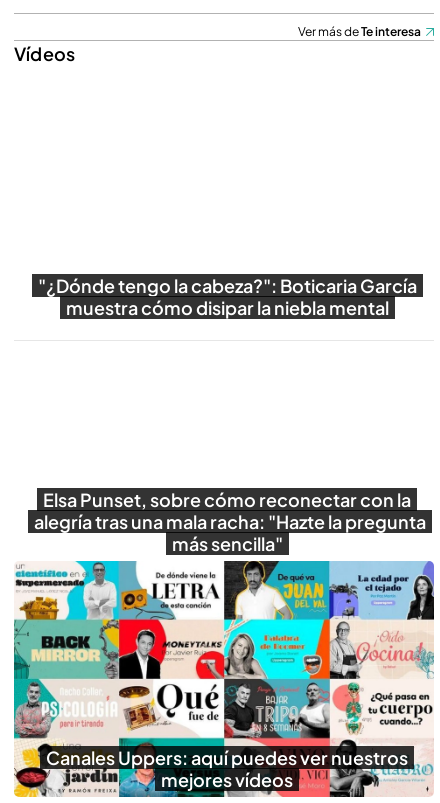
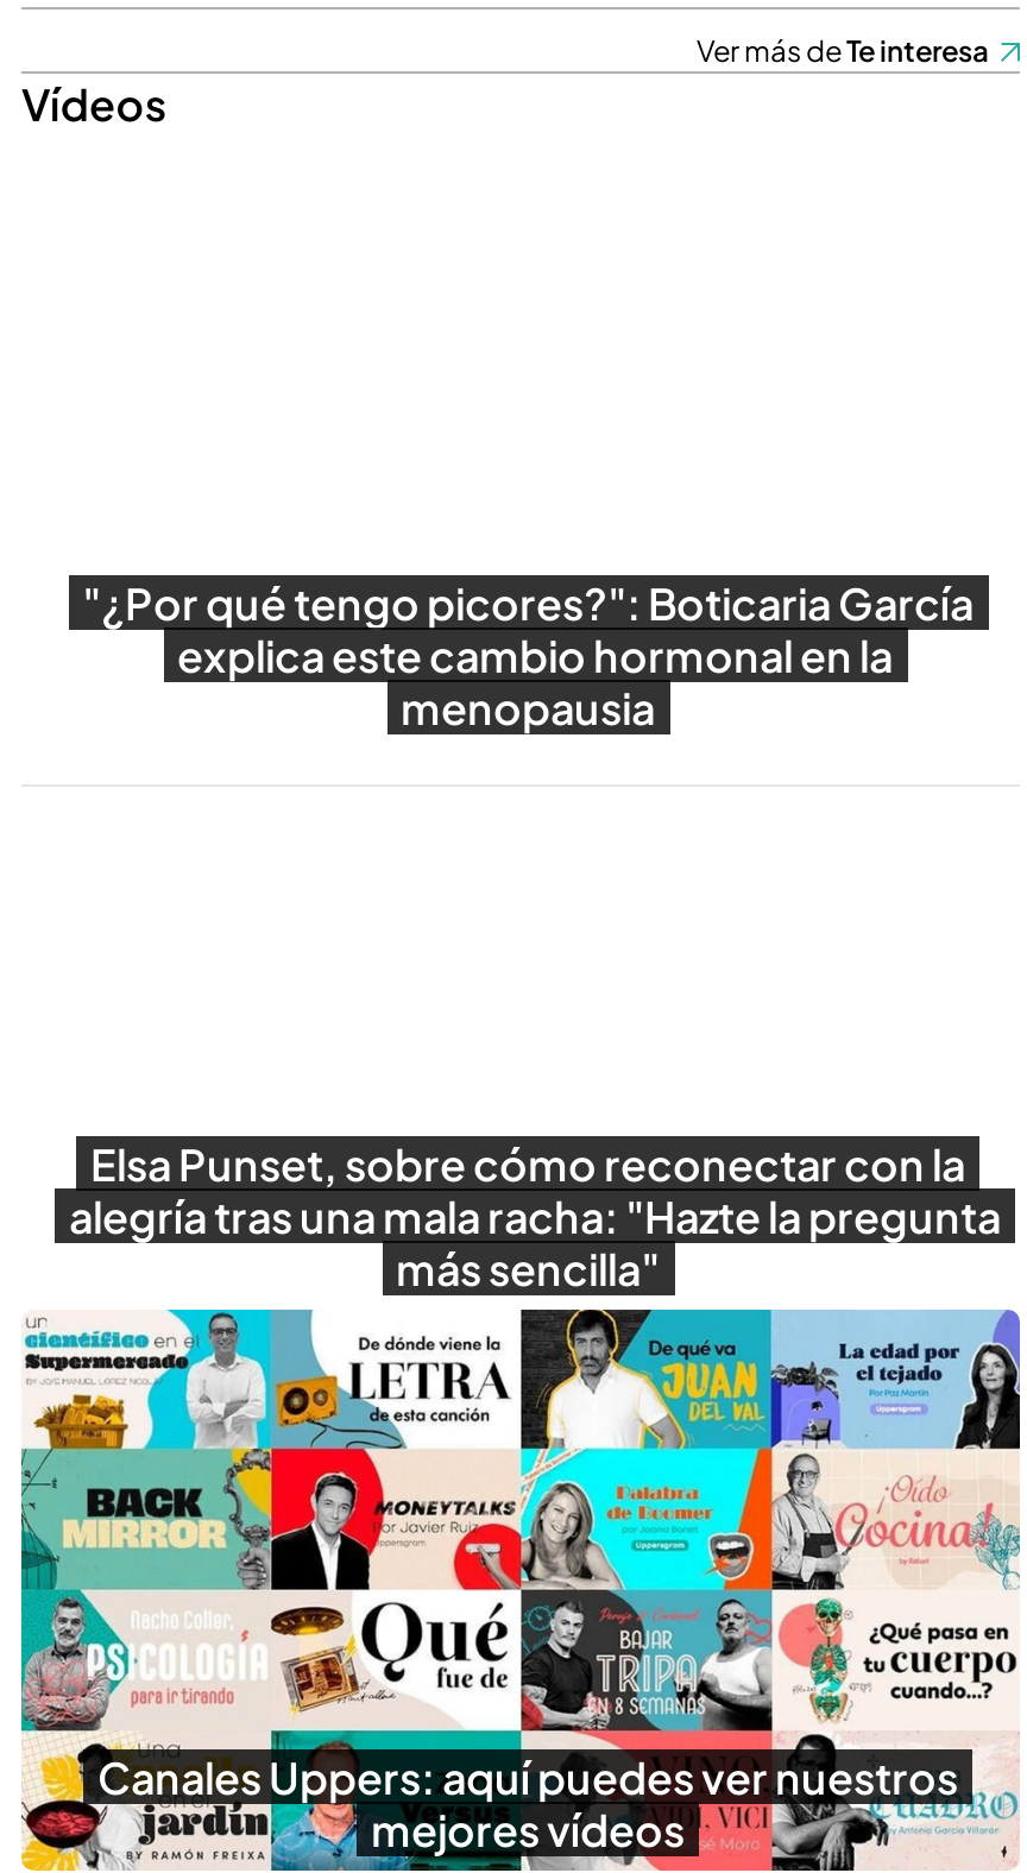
[37,273,416,318] "¿Dónde tengo la cabeza?": Boticaria García | muestra cómo disipar la niebla mental -> [82,574,974,733] "¿Por qué tengo picores?": Boticaria García | explica este cambio hormonal en la | menopausia

